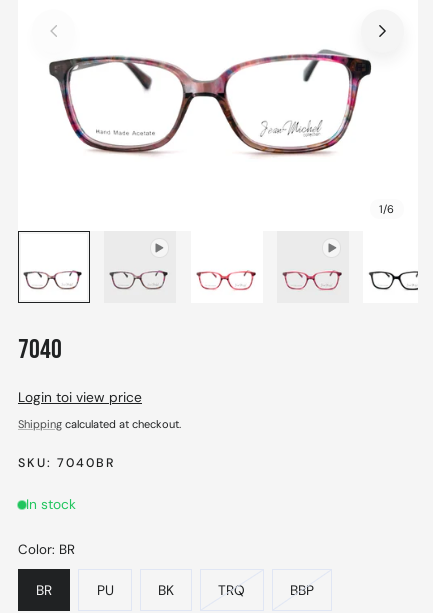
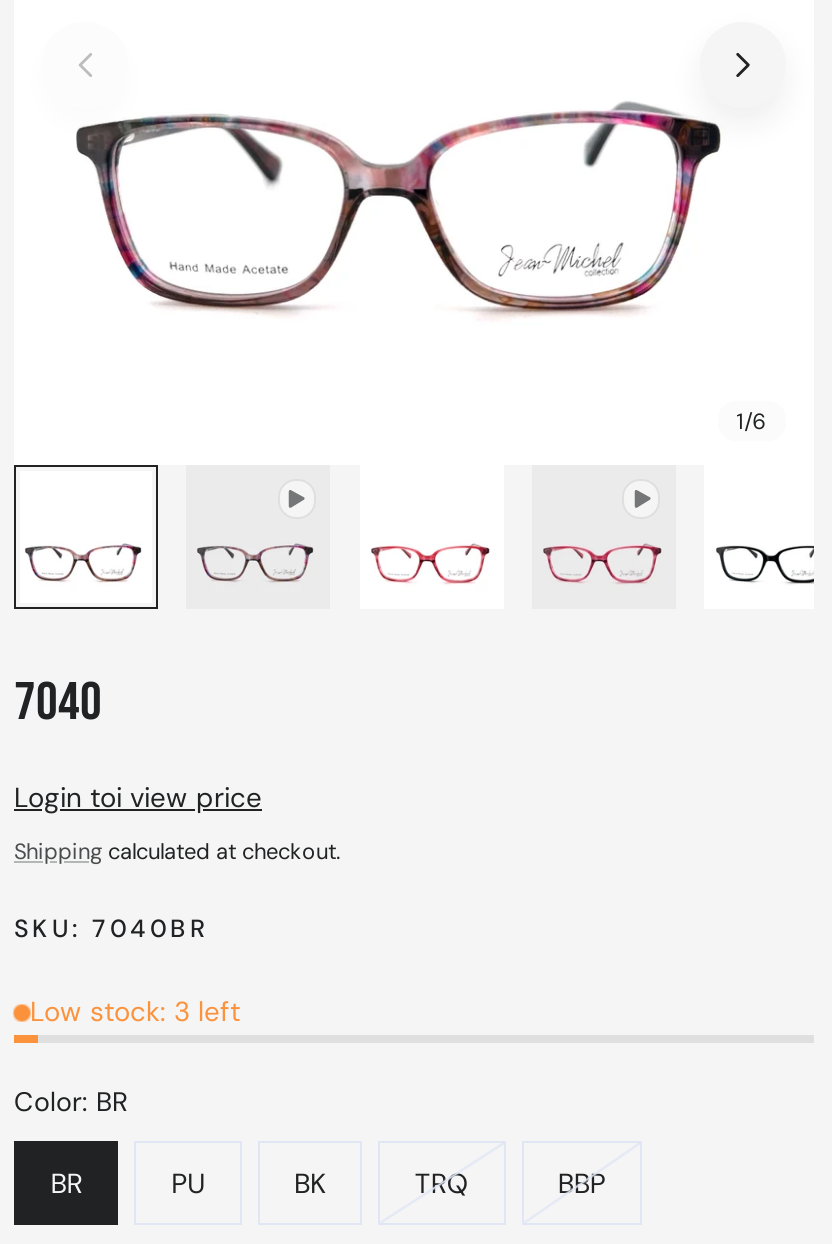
[26,495,76,513] In stock -> [30,994,240,1030] Low stock: 3 left

